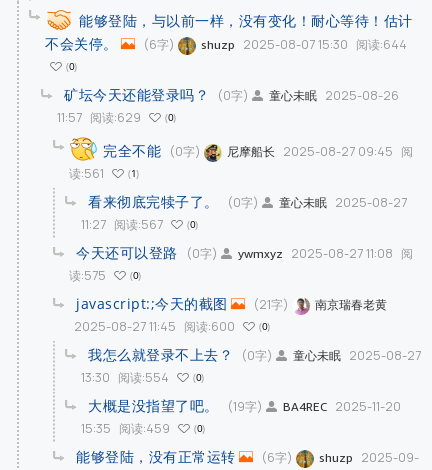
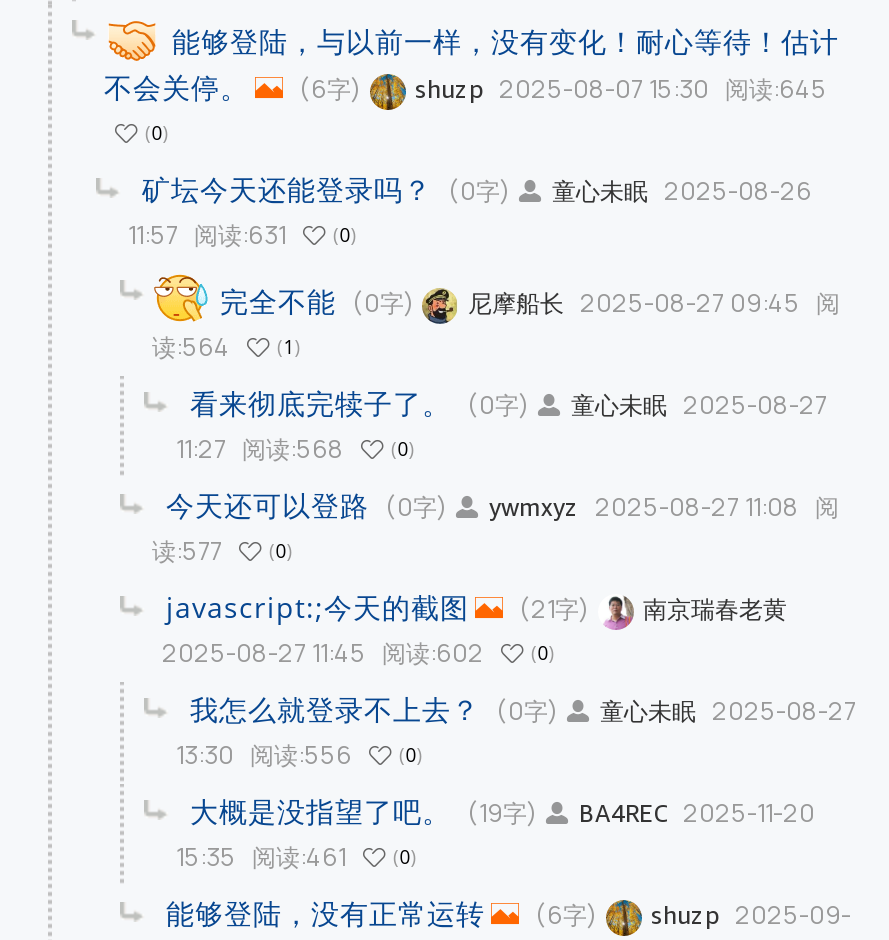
[45,34,406,53] 不会关停。 (6字) shuzp 2025-08-07 15:30 阅读:644 -> [104,68,827,106] 不会关停。 (6字) shuzp 2025-08-07 15:30 阅读:645
[57,109,173,126] 11:57 阅读:629 0 -> [128,218,351,252] 11:57 阅读:631 0
[69,165,136,182] 读:561 1 -> [152,330,295,364] 读:564 1
[81,216,195,233] 11:27 阅读:567 0 -> [176,432,409,466] 11:27 阅读:568 0
[69,267,138,284] 读:575 0 -> [152,534,287,568] 读:577 0
[74,318,267,335] 2025-08-27 11:45 阅读:600 0 -> [162,636,549,670] 2025-08-27 11:45 阅读:602 0
[81,369,201,386] 13:30 阅读:554 0 -> [176,738,417,772] 13:30 阅读:556 0
[81,420,202,437] 15:35 阅读:459 0 -> [176,840,411,874] 15:35 阅读:461 0

